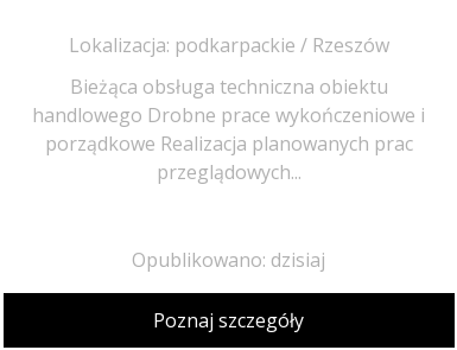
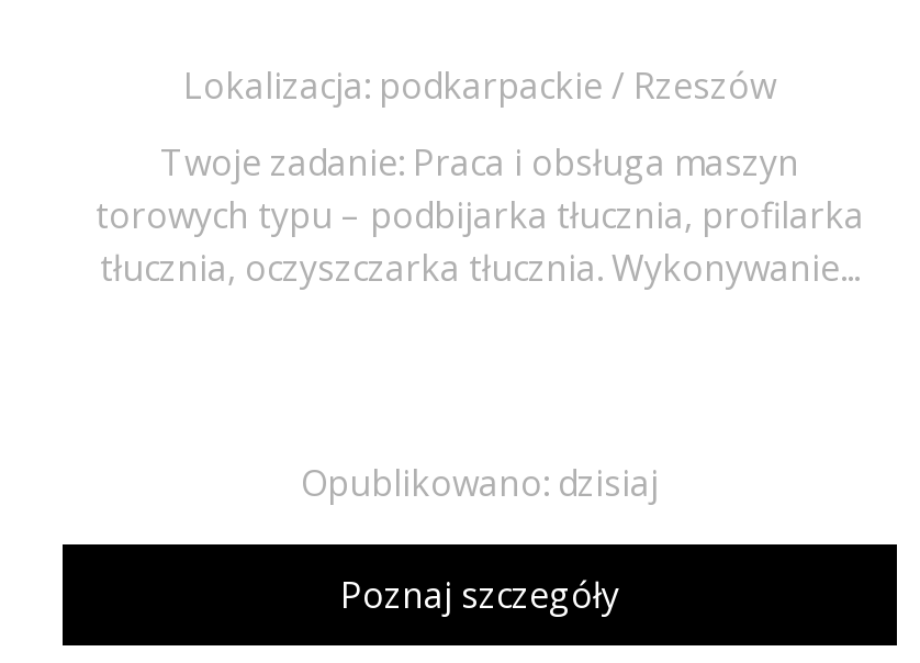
[33,74,426,185] Bieżąca obsługa techniczna obiektu | handlowego Drobne prace wykończeniowe i | porządkowe Realizacja planowanych prac | przeglądowych... -> [96,138,864,292] Twoje zadanie: Praca i obsługa maszyn | torowych typu – podbijarka tłucznia, profilarka | tłucznia, oczyszczarka tłucznia. Wykonywanie...

